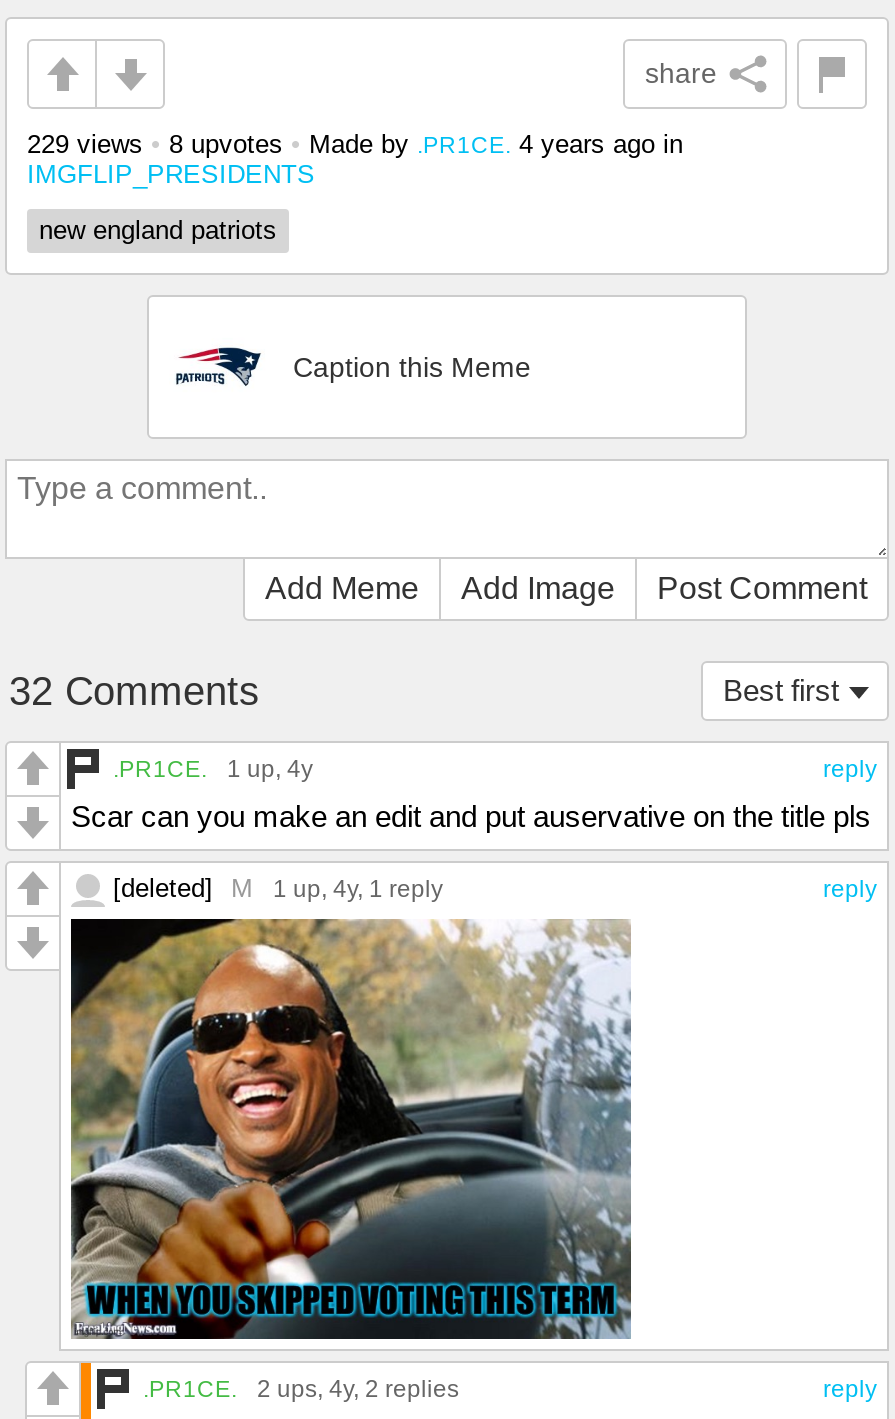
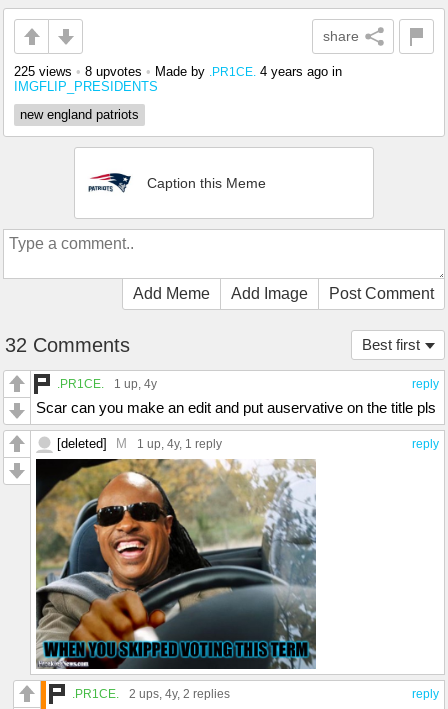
[27,129,683,159] 229 views • 8 upvotes • Made by.PR1CE. 4 years ago in -> [14,64,342,79] 225 views • 8 upvotes • Made by.PR1CE. 4 years ago in

